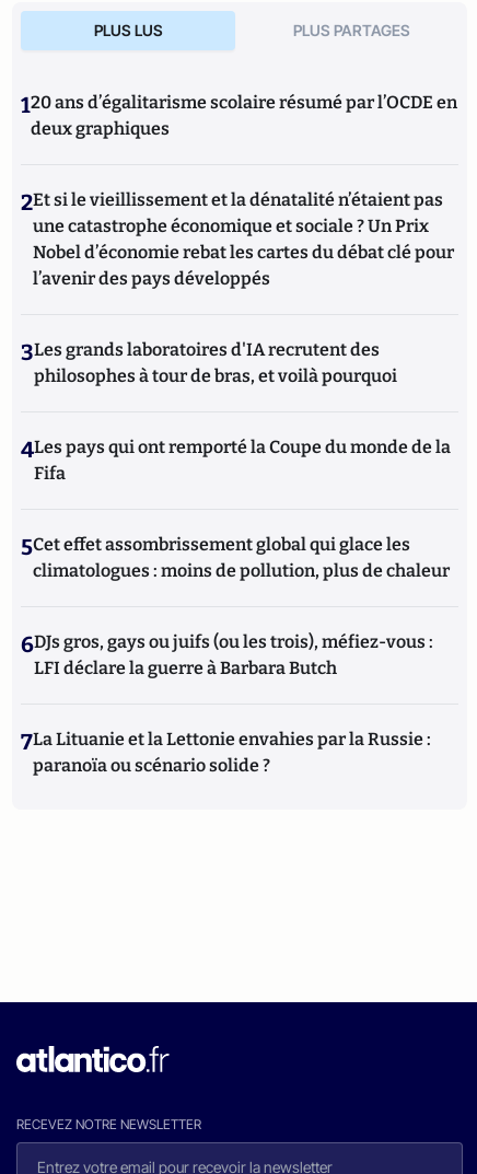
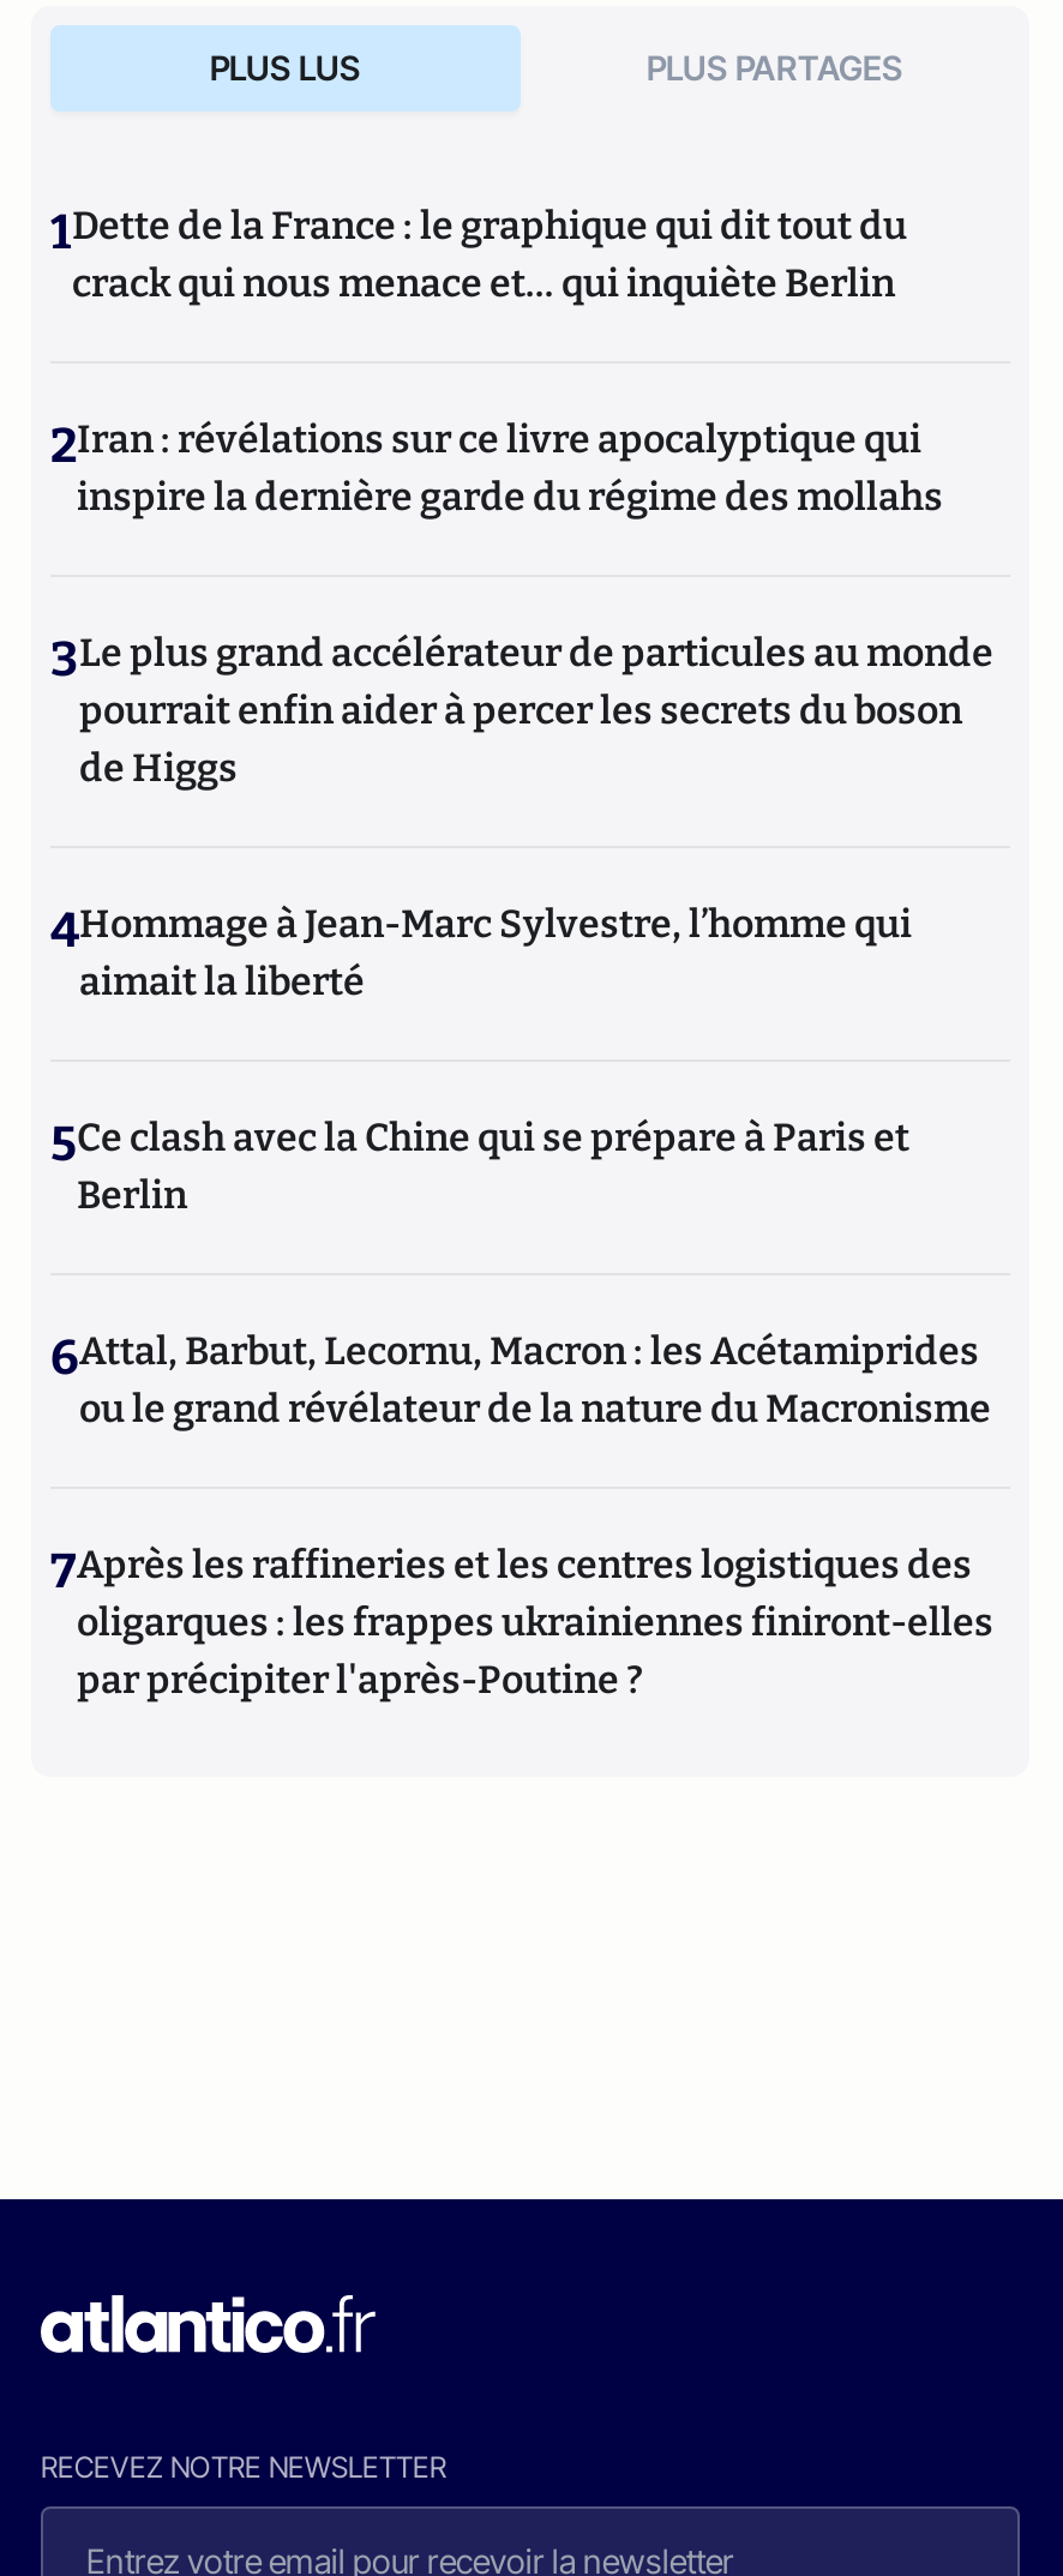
[21,92,457,139] 120 ans d’égalitarisme scolaire résumé par l’OCDE en | deux graphiques -> [50,203,907,306] 1Dette de la France : le graphique qui dit tout du | crack qui nous menace et… qui inquiète Berlin
[21,189,454,289] 2Et si le vieillissement et la dénatalité n’étaient pas | une catastrophe économique et sociale ? Un Prix | Nobel d’économie rebat les cartes du débat clé pour | l’avenir des pays développés -> [50,416,943,520] 2Iran : révélations sur ce livre apocalyptique qui | inspire la dernière garde du régime des mollahs
[21,339,397,386] 3Les grands laboratoires d'IA recrutent des | philosophes à tour de bras, et voilà pourquoi -> [50,630,993,791] 3Le plus grand accélérateur de particules au monde | pourrait enfin aider à percer les secrets du boson | de Higgs
[21,437,451,484] 4Les pays qui ont remporté la Coupe du monde de la | Fifa -> [50,901,912,1004] 4Hommage à Jean-Marc Sylvestre, l’homme qui | aimait la liberté
[21,534,450,581] 5Cet effet assombrissement global qui glace les | climatologues : moins de pollution, plus de chaleur -> [50,1115,909,1218] 5Ce clash avec la Chine qui se prépare à Paris et | Berlin
[21,631,433,678] 6DJs gros, gays ou juifs (ou les trois), méfiez-vous : | LFI déclare la guerre à Barbara Butch -> [50,1328,991,1431] 6Attal, Barbut, Lecornu, Macron : les Acétamiprides | ou le grand révélateur de la nature du Macronisme
[21,729,431,776] 7La Lituanie et la Lettonie envahies par la Russie : | paranoïa ou scénario solide ? -> [50,1542,993,1703] 7Après les raffineries et les centres logistiques des | oligarques : les frappes ukrainiennes finiront-elles | par précipiter l'après-Poutine ?

